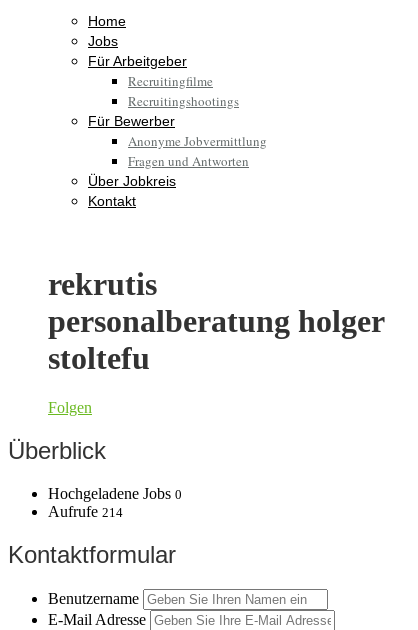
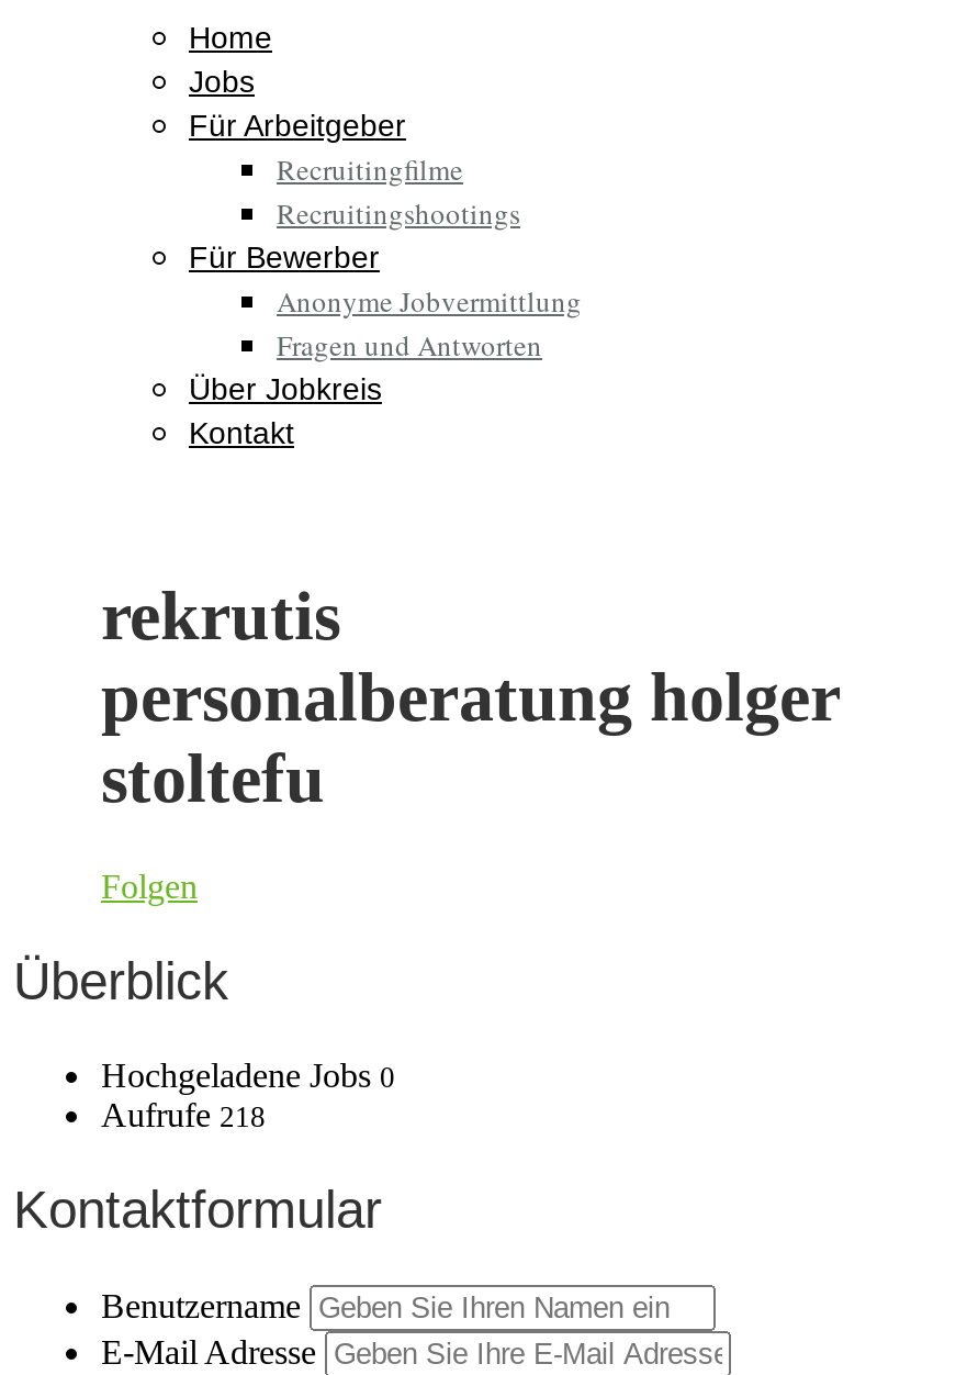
[48,503,123,520] Aufrufe 214 -> [101,1095,266,1133] Aufrufe 218

